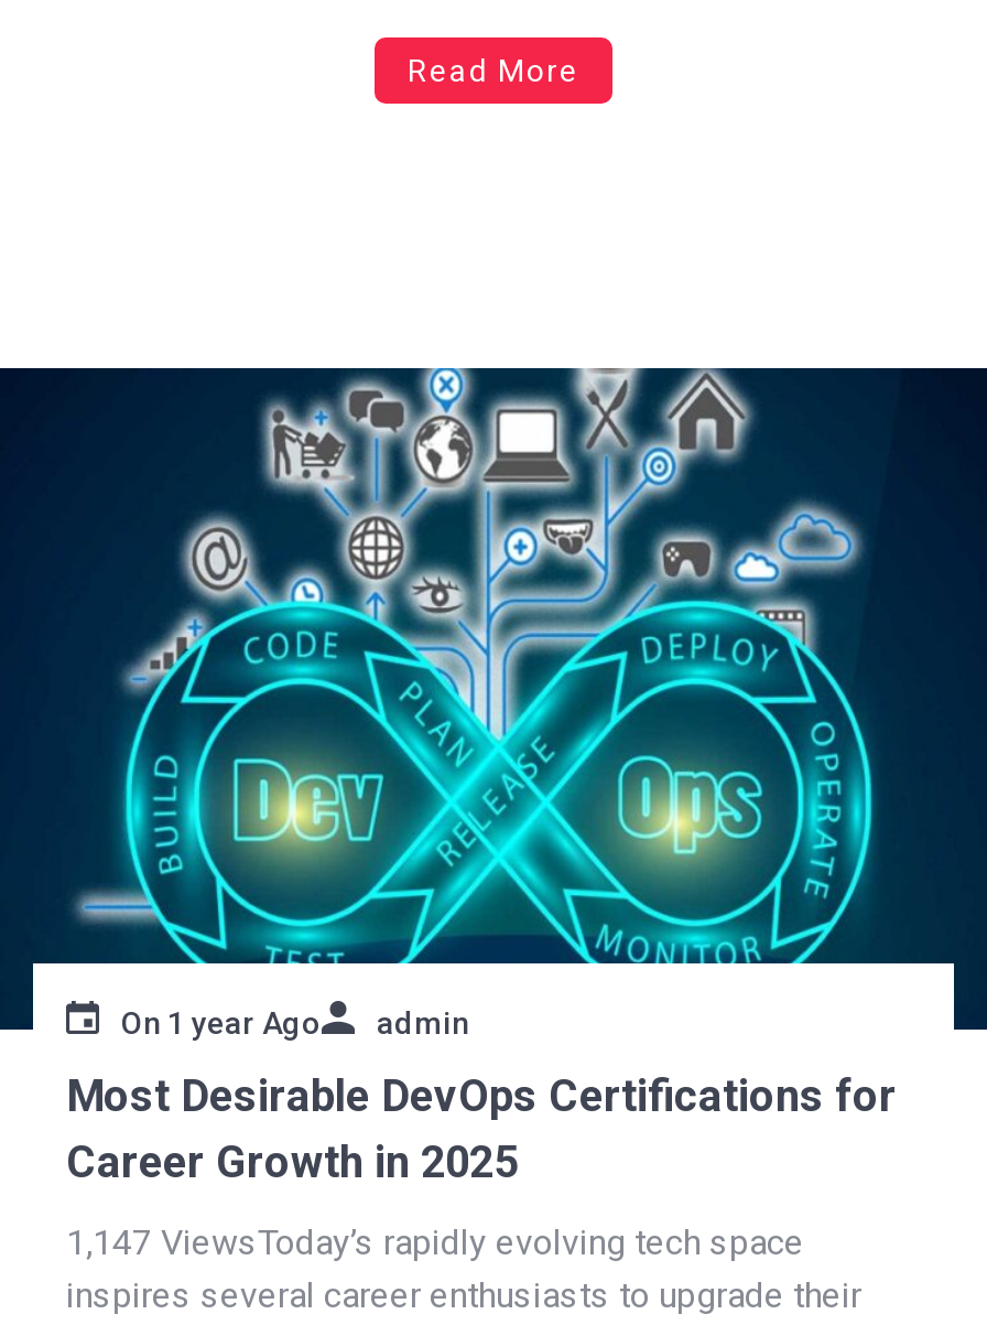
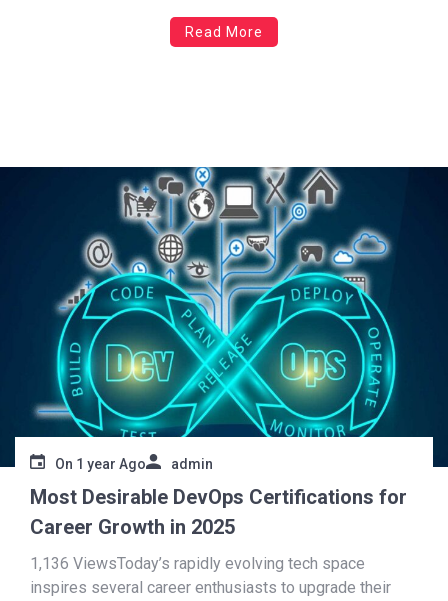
[66,1221,804,1263] 1,147 ViewsToday’s rapidly evolving tech space -> [30,554,365,573] 1,136 ViewsToday’s rapidly evolving tech space

